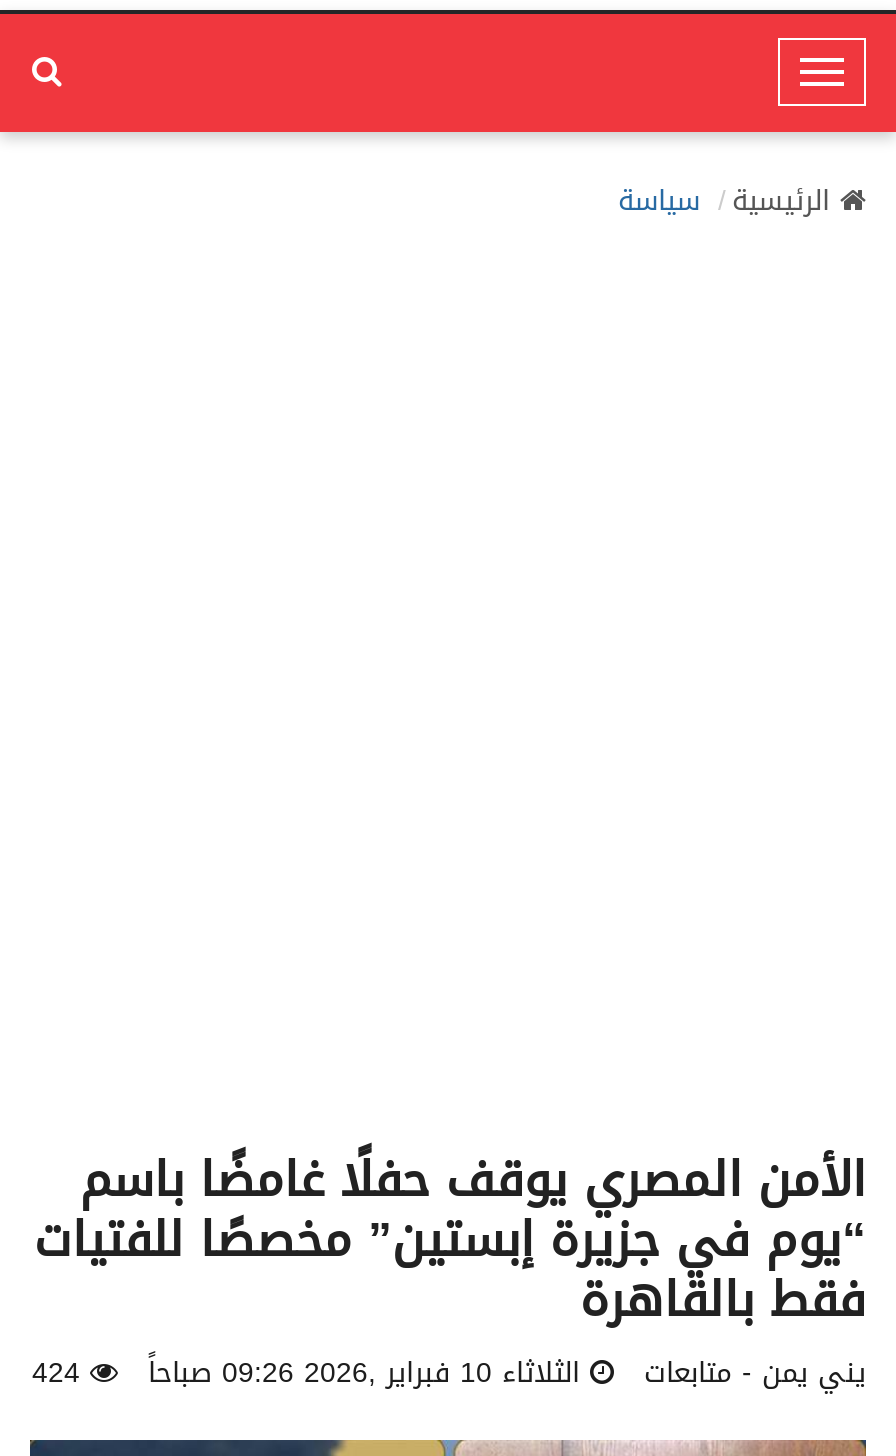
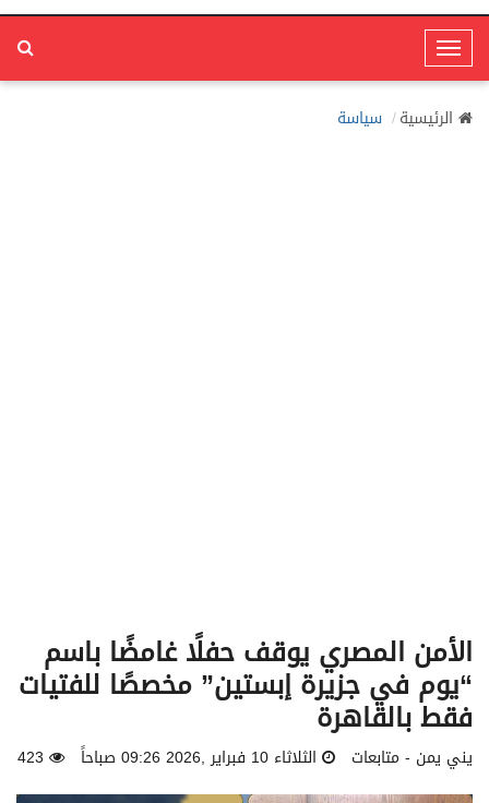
[32,1346,80,1400] 424 -> [17,743,44,772] 423

